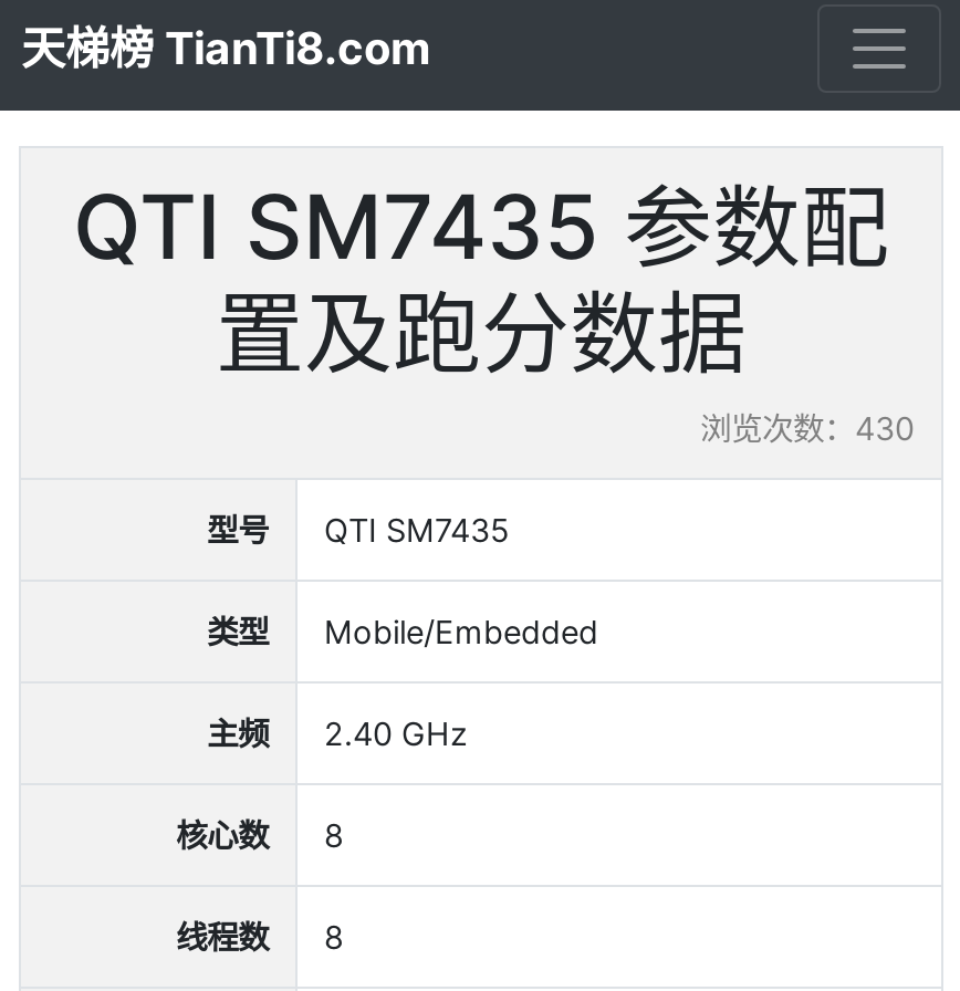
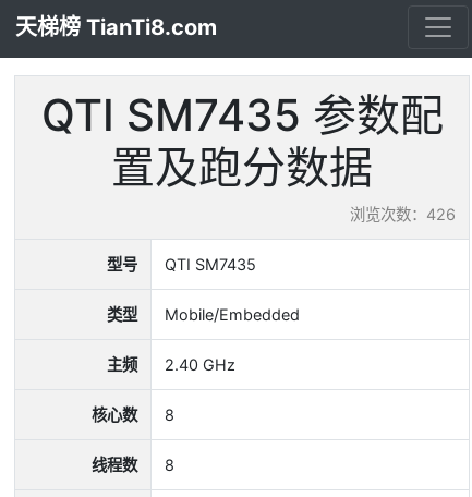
[700,409,915,447] 浏览次数：430 -> [350,205,456,223] 浏览次数：426

